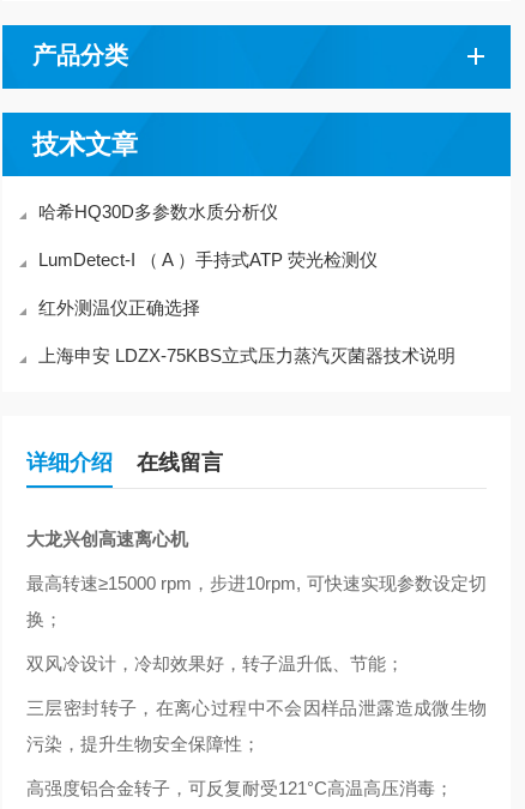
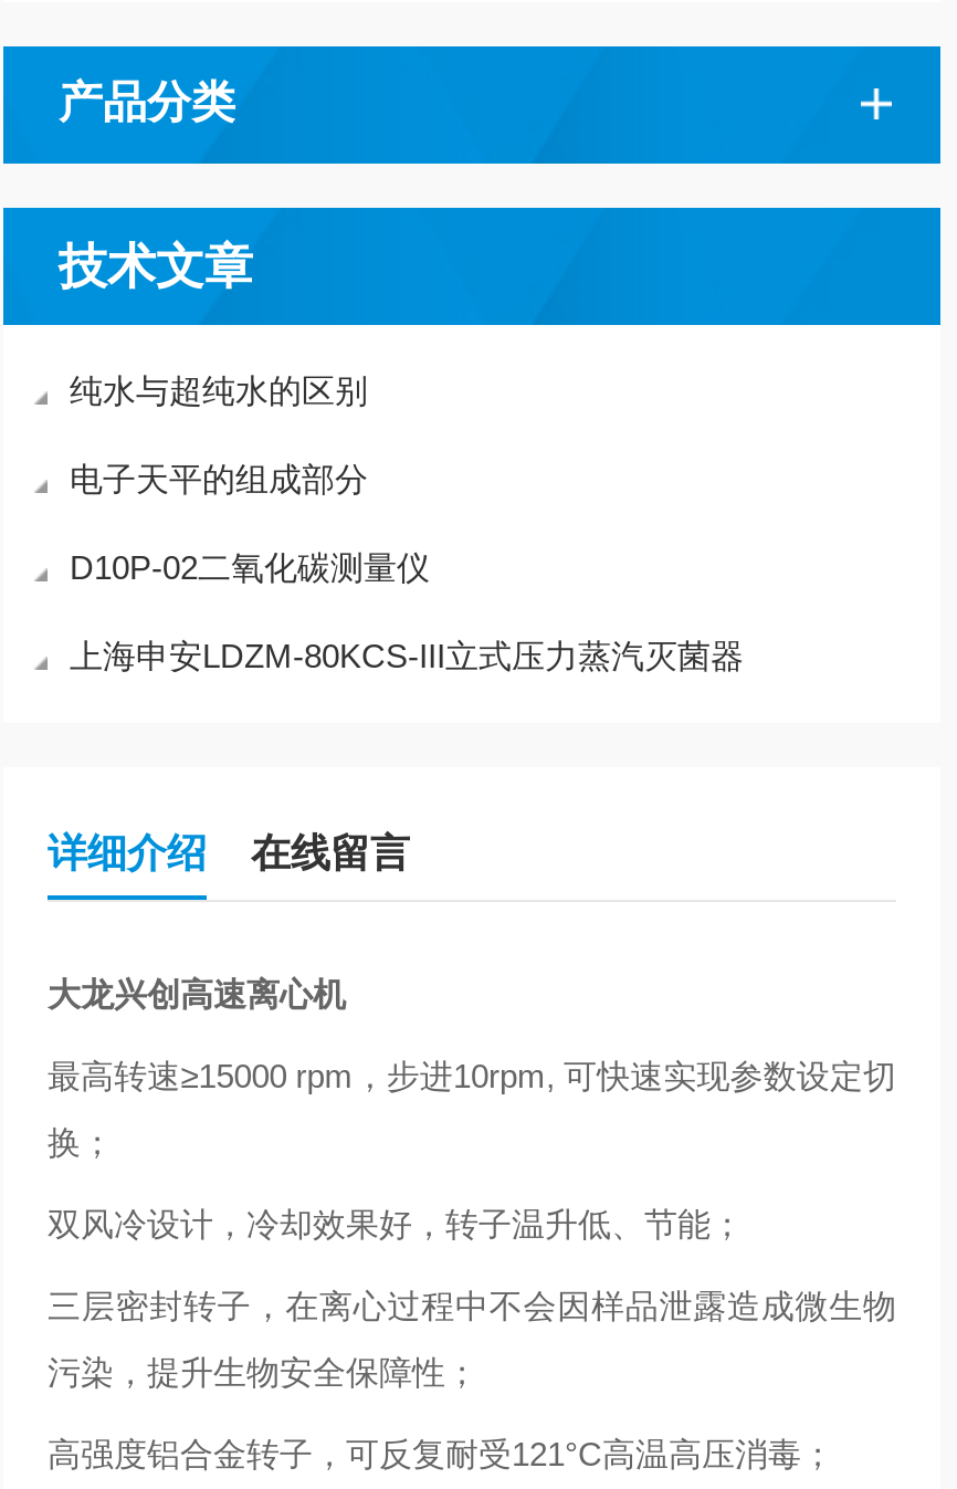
[38,201,278,222] 哈希HQ30D多参数水质分析仪 -> [70,371,368,409] 纯水与超纯水的区别
[38,249,378,270] LumDetect-I （ A ）手持式ATP 荧光检测仪 -> [70,460,368,497] 电子天平的组成部分
[38,297,200,318] 红外测温仪正确选择 -> [70,548,430,586] D10P-02二氧化碳测量仪
[38,345,455,366] 上海申安 LDZX-75KBS立式压力蒸汽灭菌器技术说明 -> [70,637,744,674] 上海申安LDZM-80KCS-III立式压力蒸汽灭菌器

